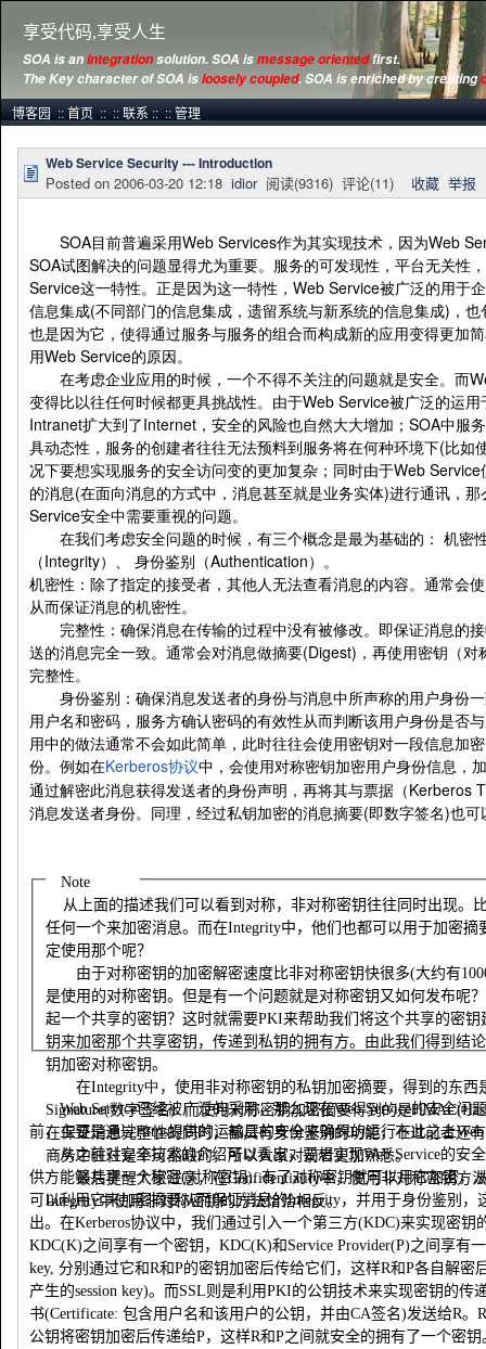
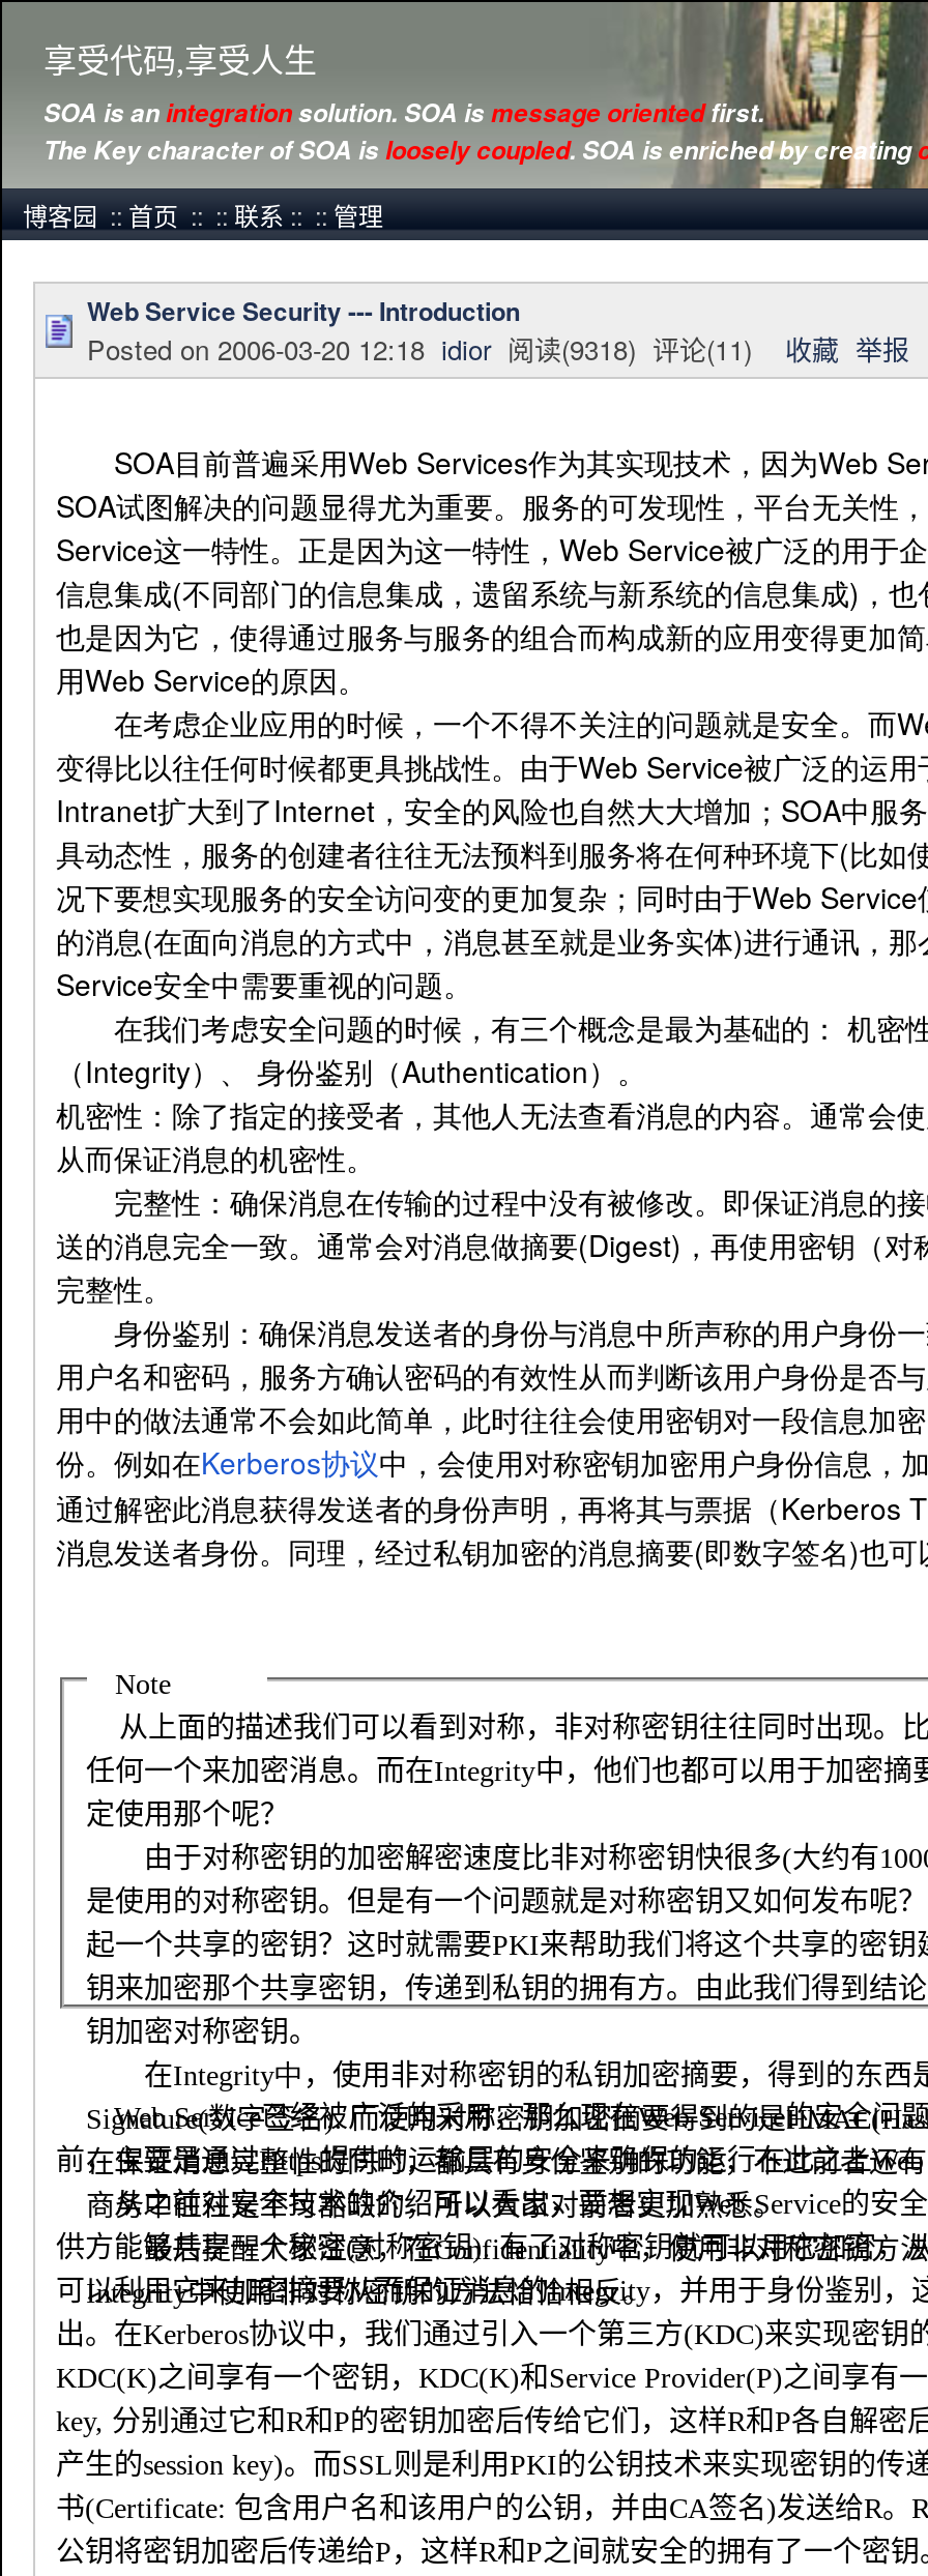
[46,172,476,193] Posted on 2006-03-20 12:18 idior阅读(9316) 评论(11)收藏 举报 -> [87,329,909,369] Posted on 2006-03-20 12:18 idior阅读(9318) 评论(11)收藏 举报

